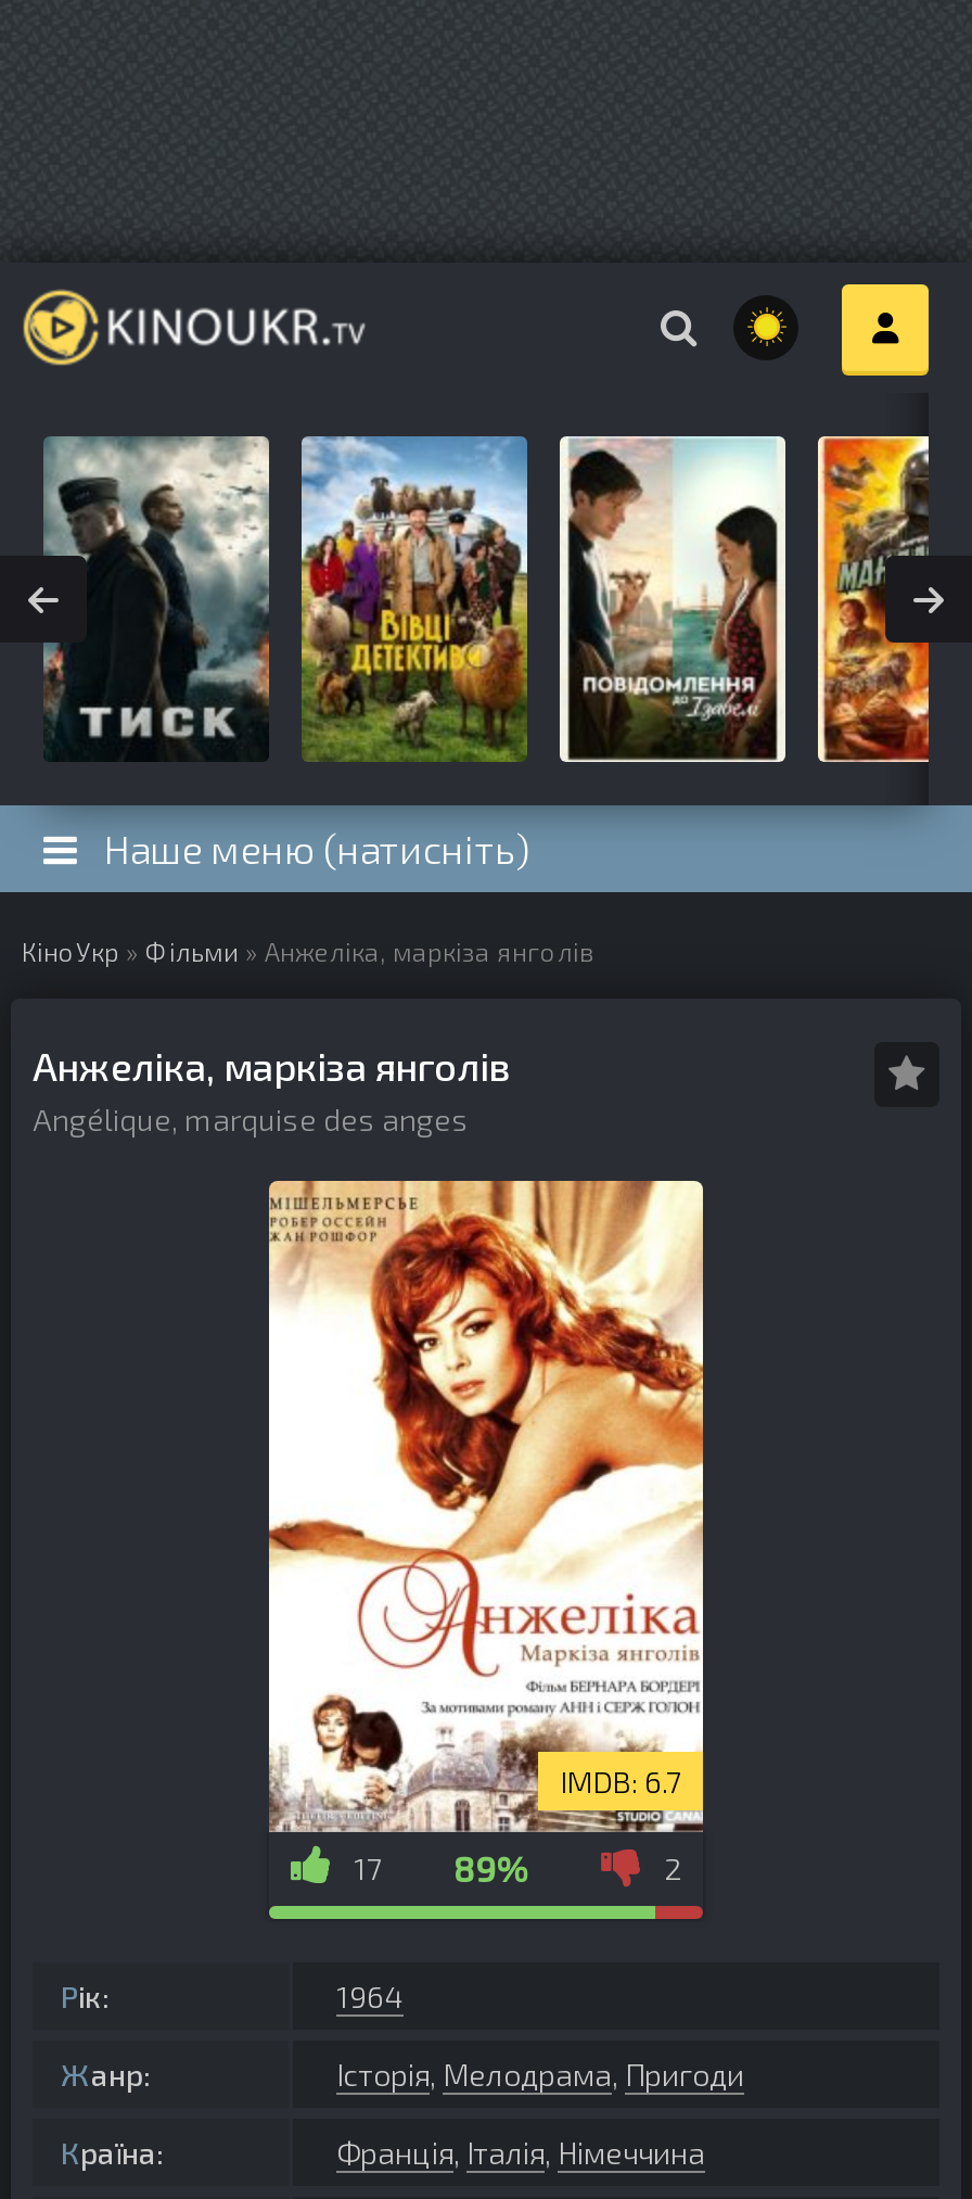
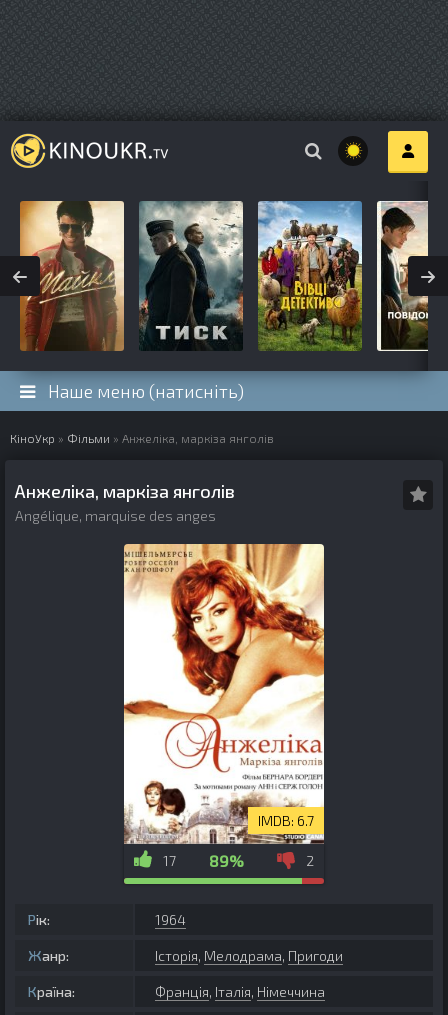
[41,436,269,762] [image] -> [19,200,125,352] [image]
[299,434,529,762] [image] -> [139,200,244,351] [image]
[558,434,788,764] [image] -> [257,200,363,351] [image]
[818,434,931,762] [image] -> [378,200,429,351] [image]

